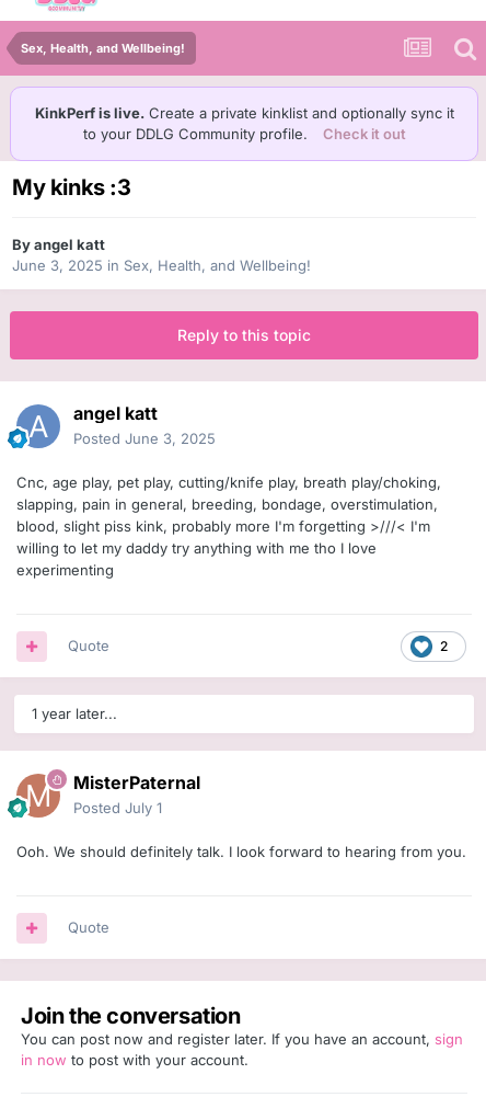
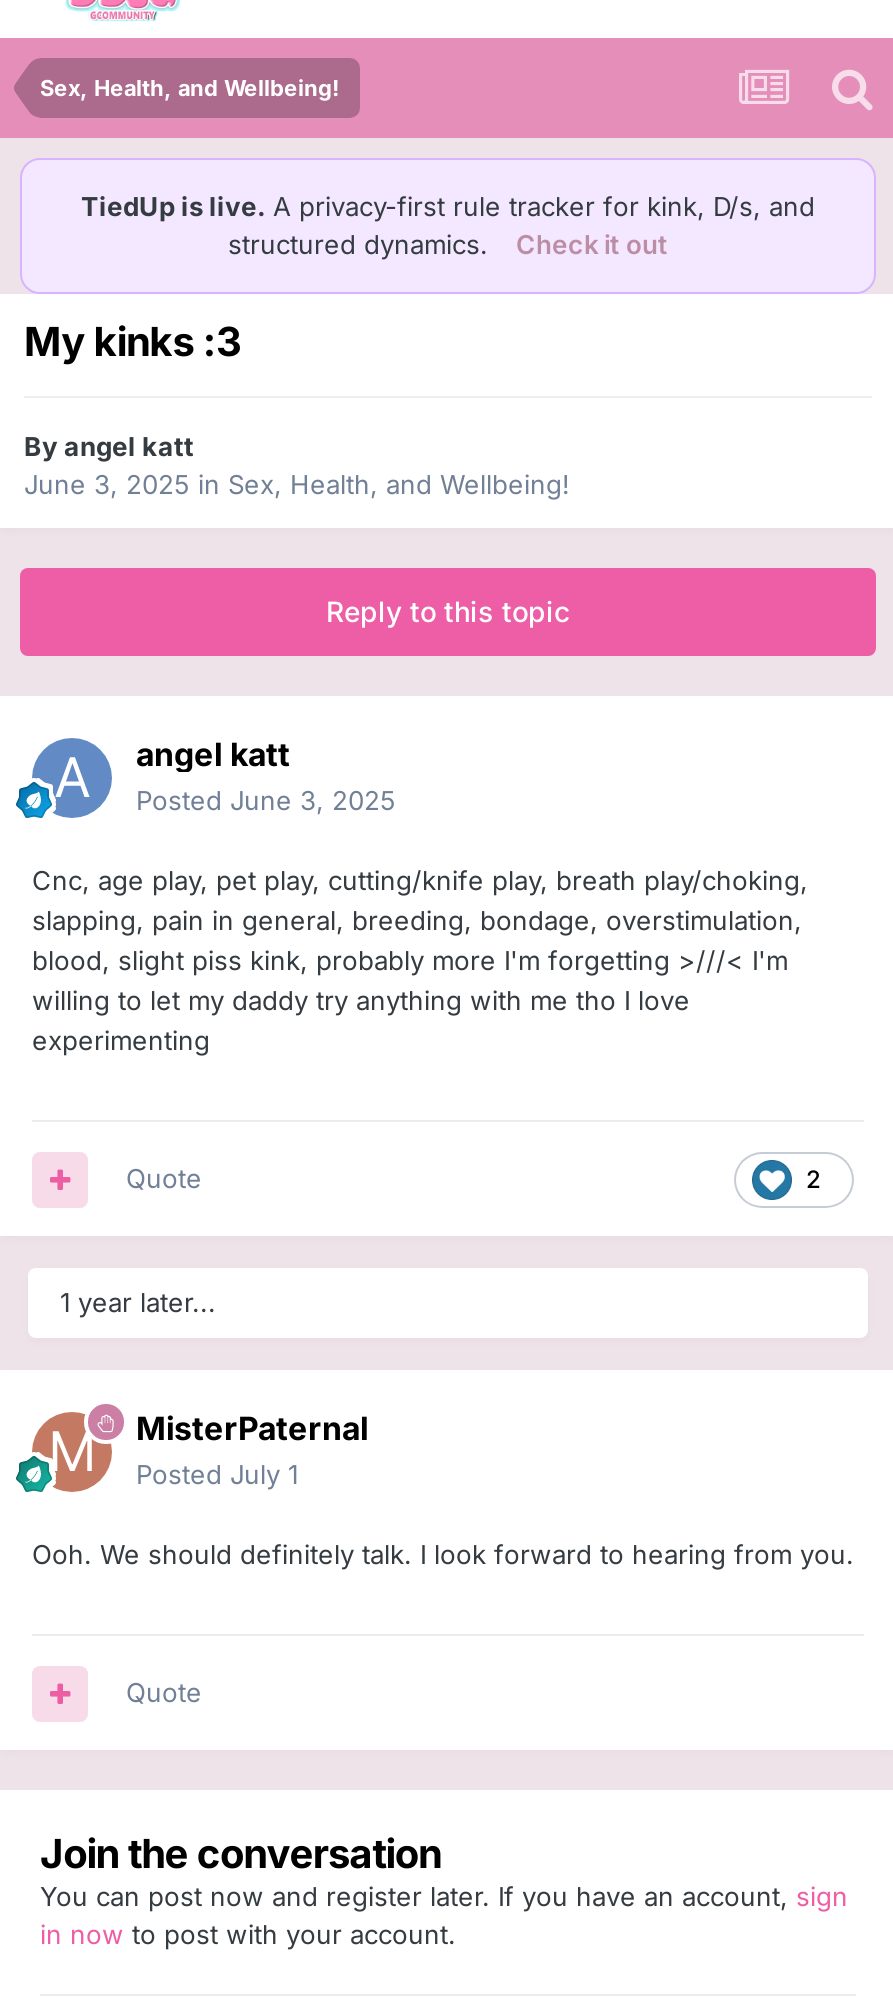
[34,104,454,142] KinkPerf is live. Create a private kinklist and optionally sync it | to your DDLG Community profile. -> [81,190,815,260] TiedUp is live. A privacy-first rule tracker for kink, D/s, and | structured dynamics.

